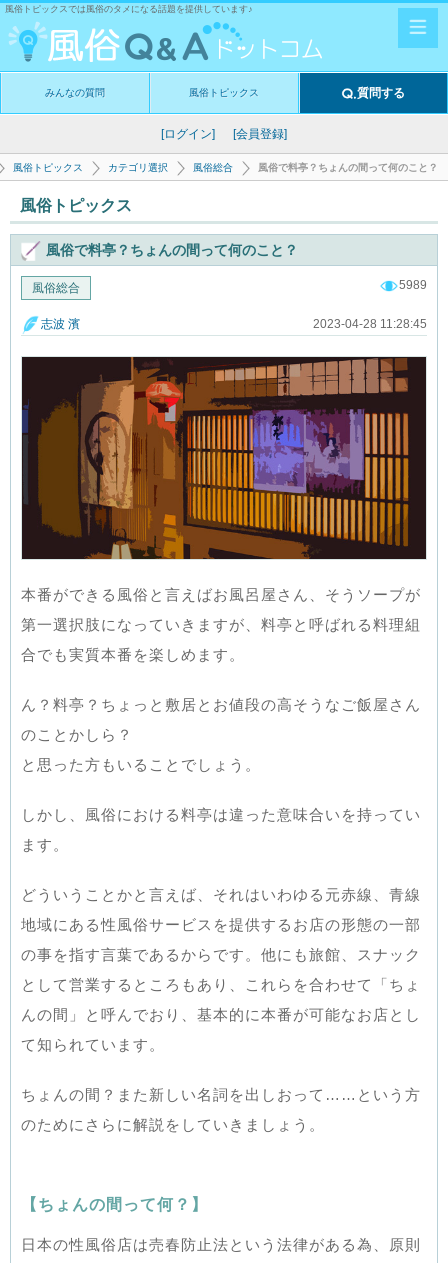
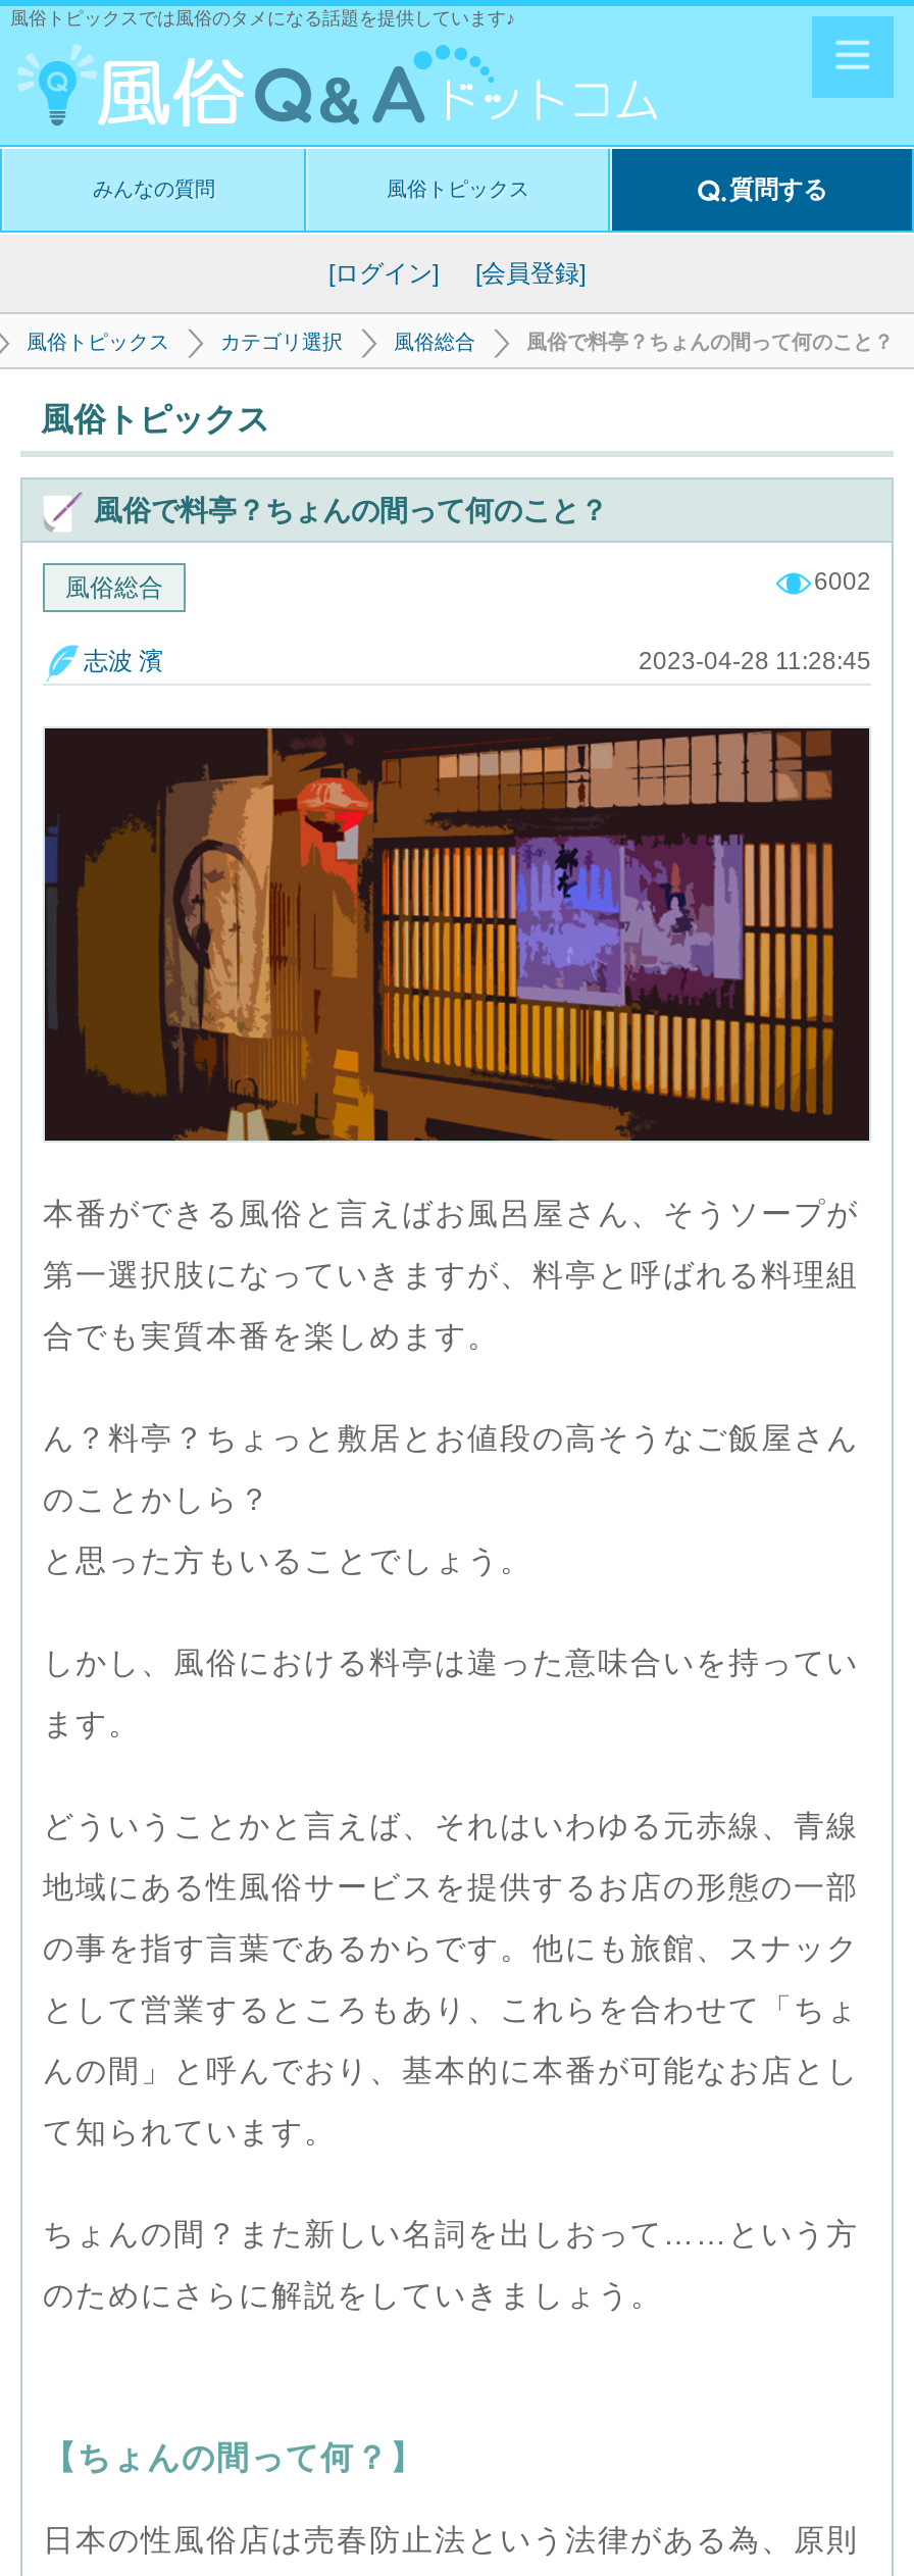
[399,278,427,292] 5989 -> [814,568,871,596] 6002

